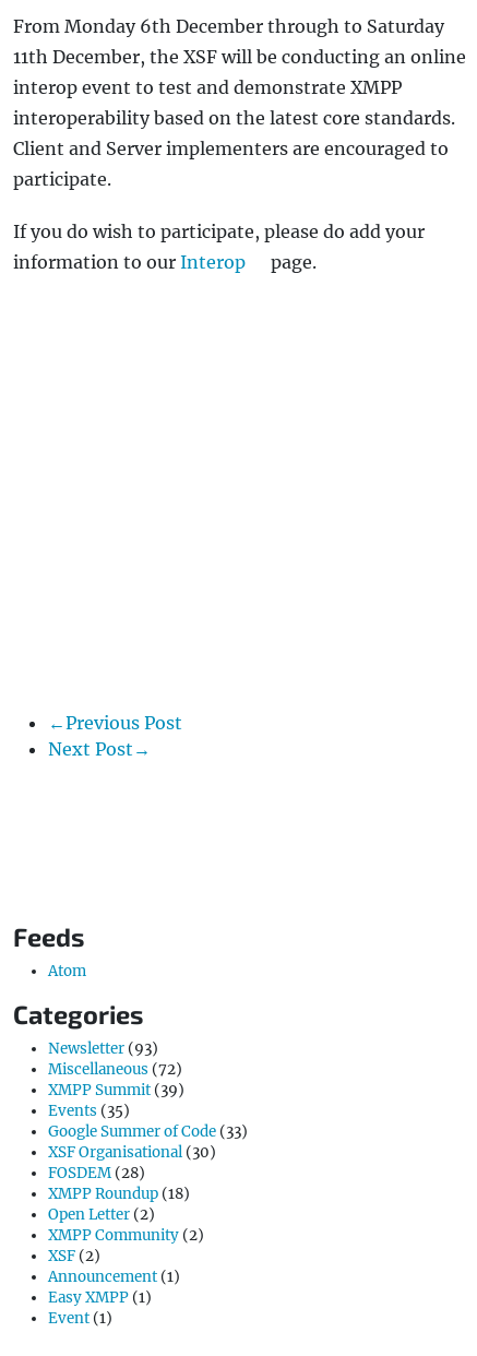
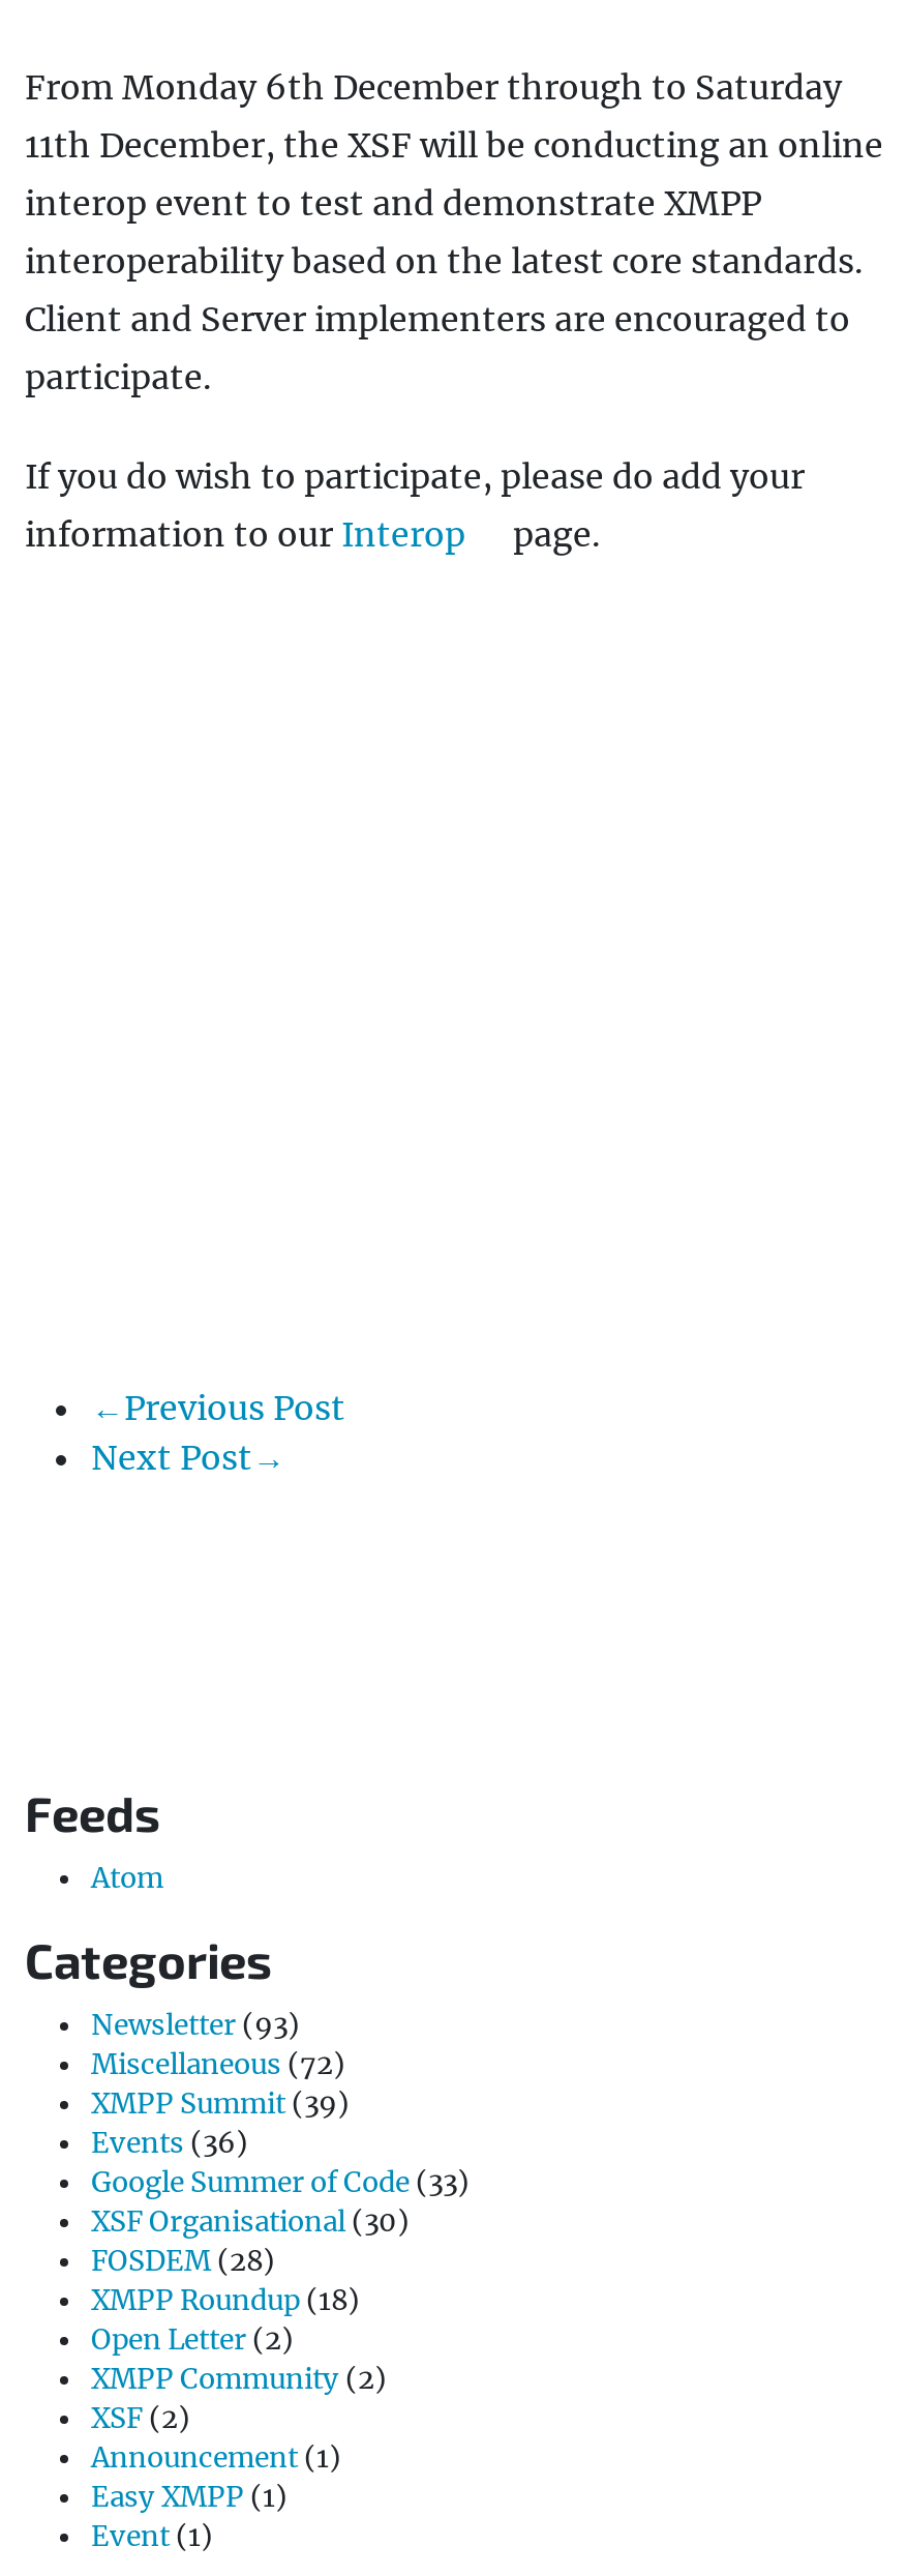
[48,1102,130,1120] Events (35) -> [91,2126,248,2161] Events (36)

